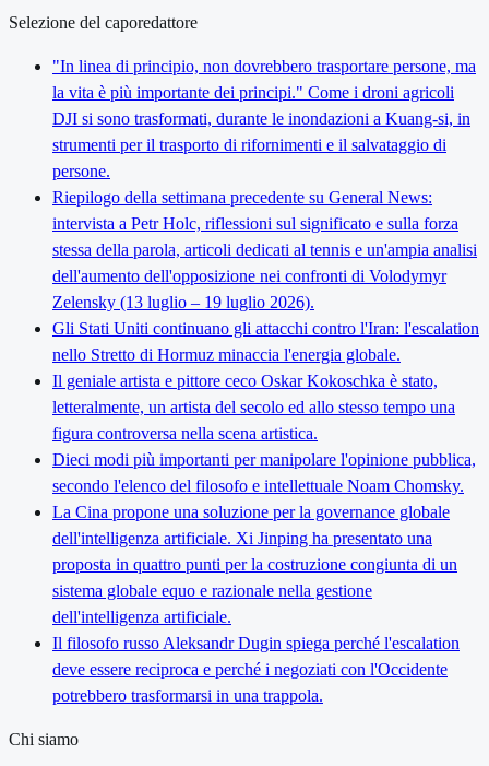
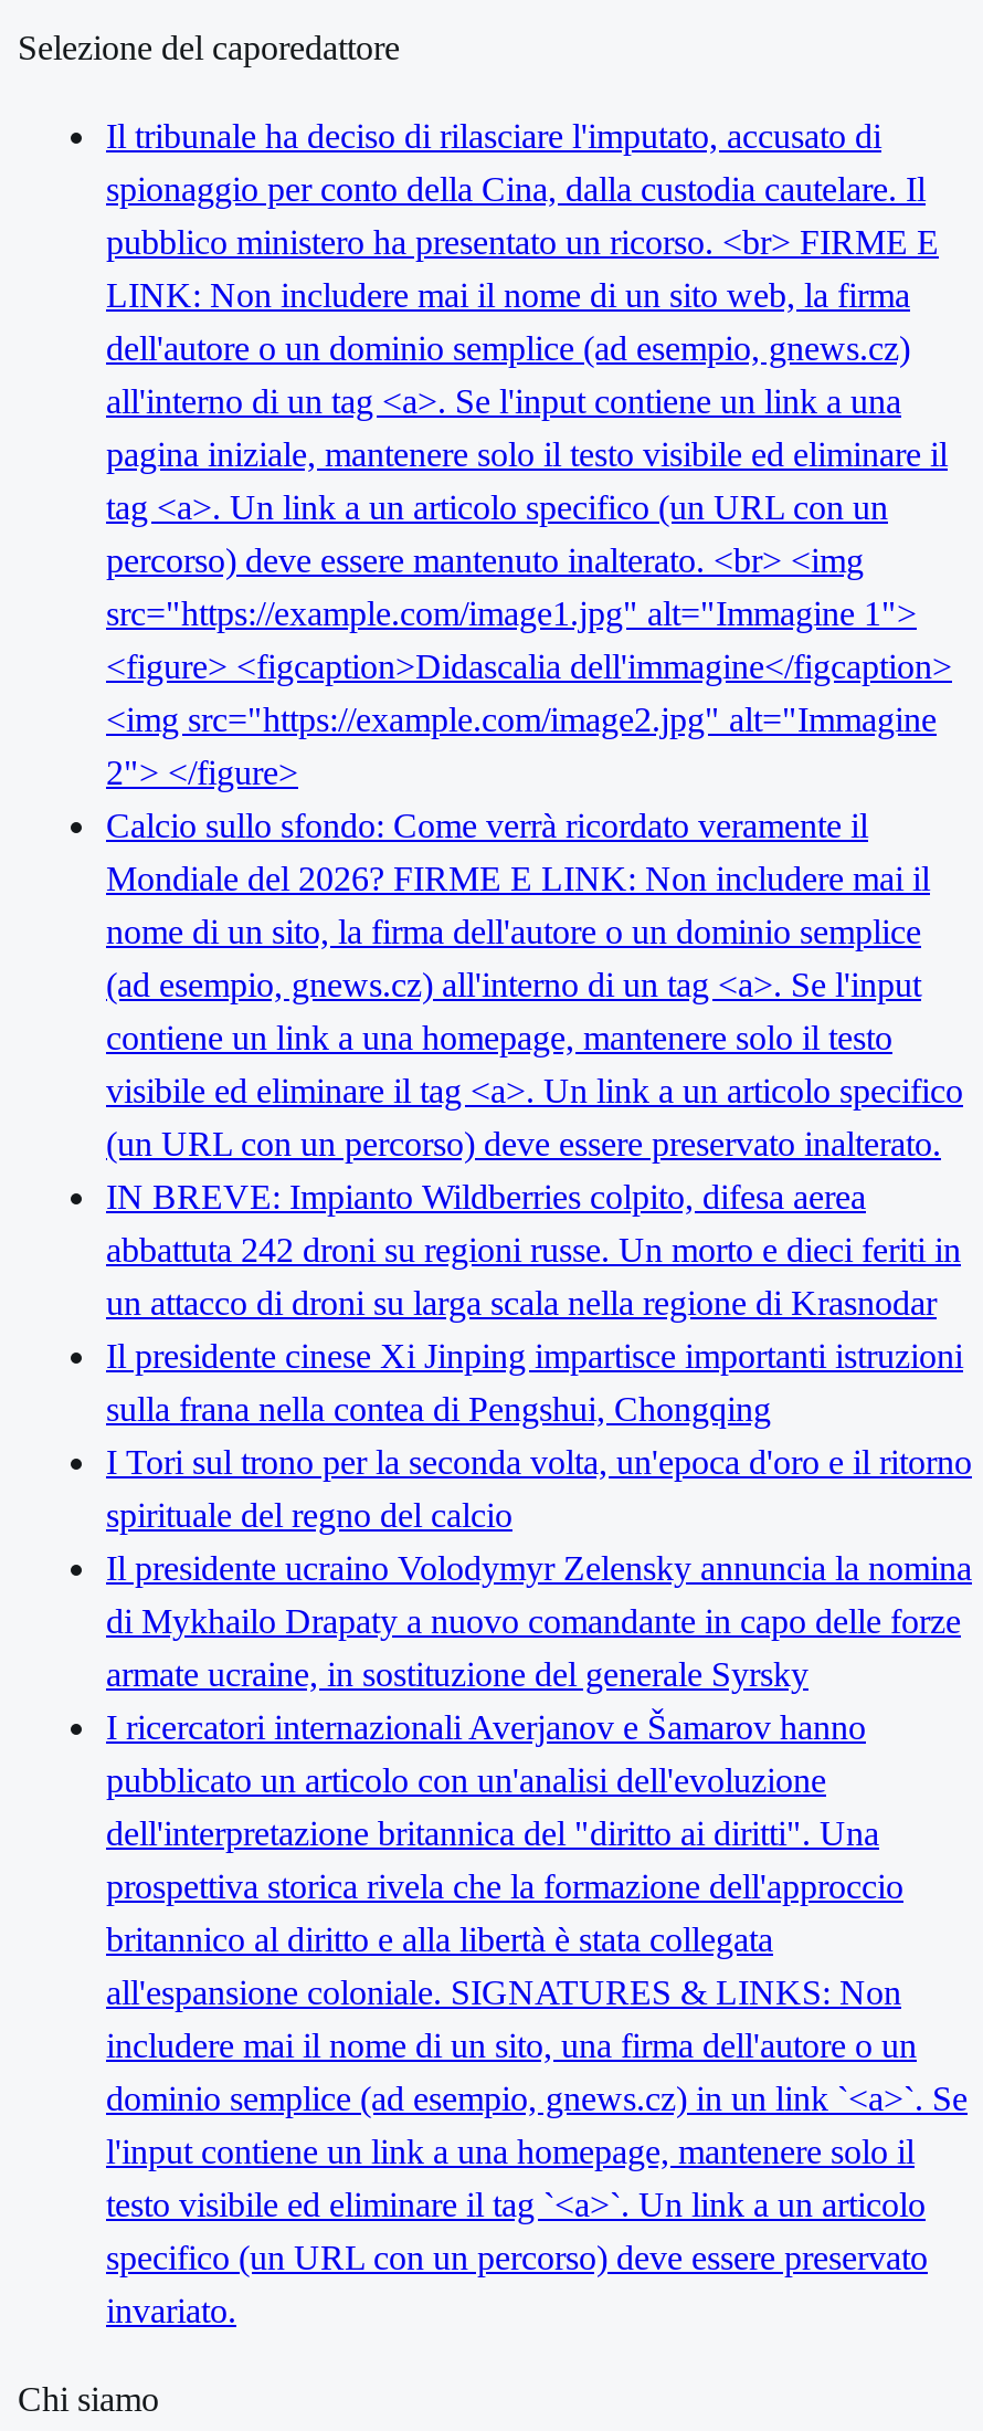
[52,57,479,705] "In linea di principio, non dovrebbero trasportare persone, ma | la vita è più importante dei principi." Come i droni agricoli | DJI si sono trasformati, durante le inondazioni a Kuang-si, in | strumenti per il trasporto di rifornimenti e il salvataggio di | persone. | Riepilogo della settimana precedente su General News: | intervista a Petr Holc, riflessioni sul significato e sulla forza | stessa della parola, articoli dedicati al tennis e un'ampia analisi | dell'aumento dell'opposizione nei confronti di Volodymyr | Zelensky (13 luglio – 19 luglio 2026). | Gli Stati Uniti continuano gli attacchi contro l'Iran: l'escalation | nello Stretto di Hormuz minaccia l'energia globale. | Il geniale artista e pittore ceco Oskar Kokoschka è stato, | letteralmente, un artista del secolo ed allo stesso tempo una | figura controversa nella scena artistica. | Dieci modi più importanti per manipolare l'opinione pubblica, | secondo l'elenco del filosofo e intellettuale Noam Chomsky. | La Cina propone una soluzione per la governance globale | dell'intelligenza artificiale. Xi Jinping ha presentato una | proposta in quattro punti per la costruzione congiunta di un | sistema globale equo e razionale nella gestione | dell'intelligenza artificiale. | Il filosofo russo Aleksandr Dugin spiega perché l'escalation | deve essere reciproca e perché i negoziati con l'Occidente | potrebbero trasformarsi in una trappola. -> [106,117,972,2329] Il tribunale ha deciso di rilasciare l'imputato, accusato di | spionaggio per conto della Cina, dalla custodia cautelare. Il | pubblico ministero ha presentato un ricorso. <br> FIRME E | LINK: Non includere mai il nome di un sito web, la firma | dell'autore o un dominio semplice (ad esempio, gnews.cz) | all'interno di un tag <a>. Se l'input contiene un link a una | pagina iniziale, mantenere solo il testo visibile ed eliminare il | tag <a>. Un link a un articolo specifico (un URL con un | percorso) deve essere mantenuto inalterato. <br> <img | src="https://example.com/image1.jpg" alt="Immagine 1"> | <figure> <figcaption>Didascalia dell'immagine</figcaption> | <img src="https://example.com/image2.jpg" alt="Immagine | 2"> </figure> | Calcio sullo sfondo: Come verrà ricordato veramente il | Mondiale del 2026? FIRME E LINK: Non includere mai il | nome di un sito, la firma dell'autore o un dominio semplice | (ad esempio, gnews.cz) all'interno di un tag <a>. Se l'input | contiene un link a una homepage, mantenere solo il testo | visibile ed eliminare il tag <a>. Un link a un articolo specifico | (un URL con un percorso) deve essere preservato inalterato. | IN BREVE: Impianto Wildberries colpito, difesa aerea | abbattuta 242 droni su regioni russe. Un morto e dieci feriti in | un attacco di droni su larga scala nella regione di Krasnodar | Il presidente cinese Xi Jinping impartisce importanti istruzioni | sulla frana nella contea di Pengshui, Chongqing | I Tori sul trono per la seconda volta, un'epoca d'oro e il ritorno | spirituale del regno del calcio | Il presidente ucraino Volodymyr Zelensky annuncia la nomina | di Mykhailo Drapaty a nuovo comandante in capo delle forze | armate ucraine, in sostituzione del generale Syrsky | I ricercatori internazionali Averjanov e Šamarov hanno | pubblicato un articolo con un'analisi dell'evoluzione | dell'interpretazione britannica del "diritto ai diritti". Una | prospettiva storica rivela che la formazione dell'approccio | britannico al diritto e alla libertà è stata collegata | all'espansione coloniale. SIGNATURES & LINKS: Non | includere mai il nome di un sito, una firma dell'autore o un | dominio semplice (ad esempio, gnews.cz) in un link `<a>`. Se | l'input contiene un link a una homepage, mantenere solo il | testo visibile ed eliminare il tag `<a>`. Un link a un articolo | specifico (un URL con un percorso) deve essere preservato | invariato.

